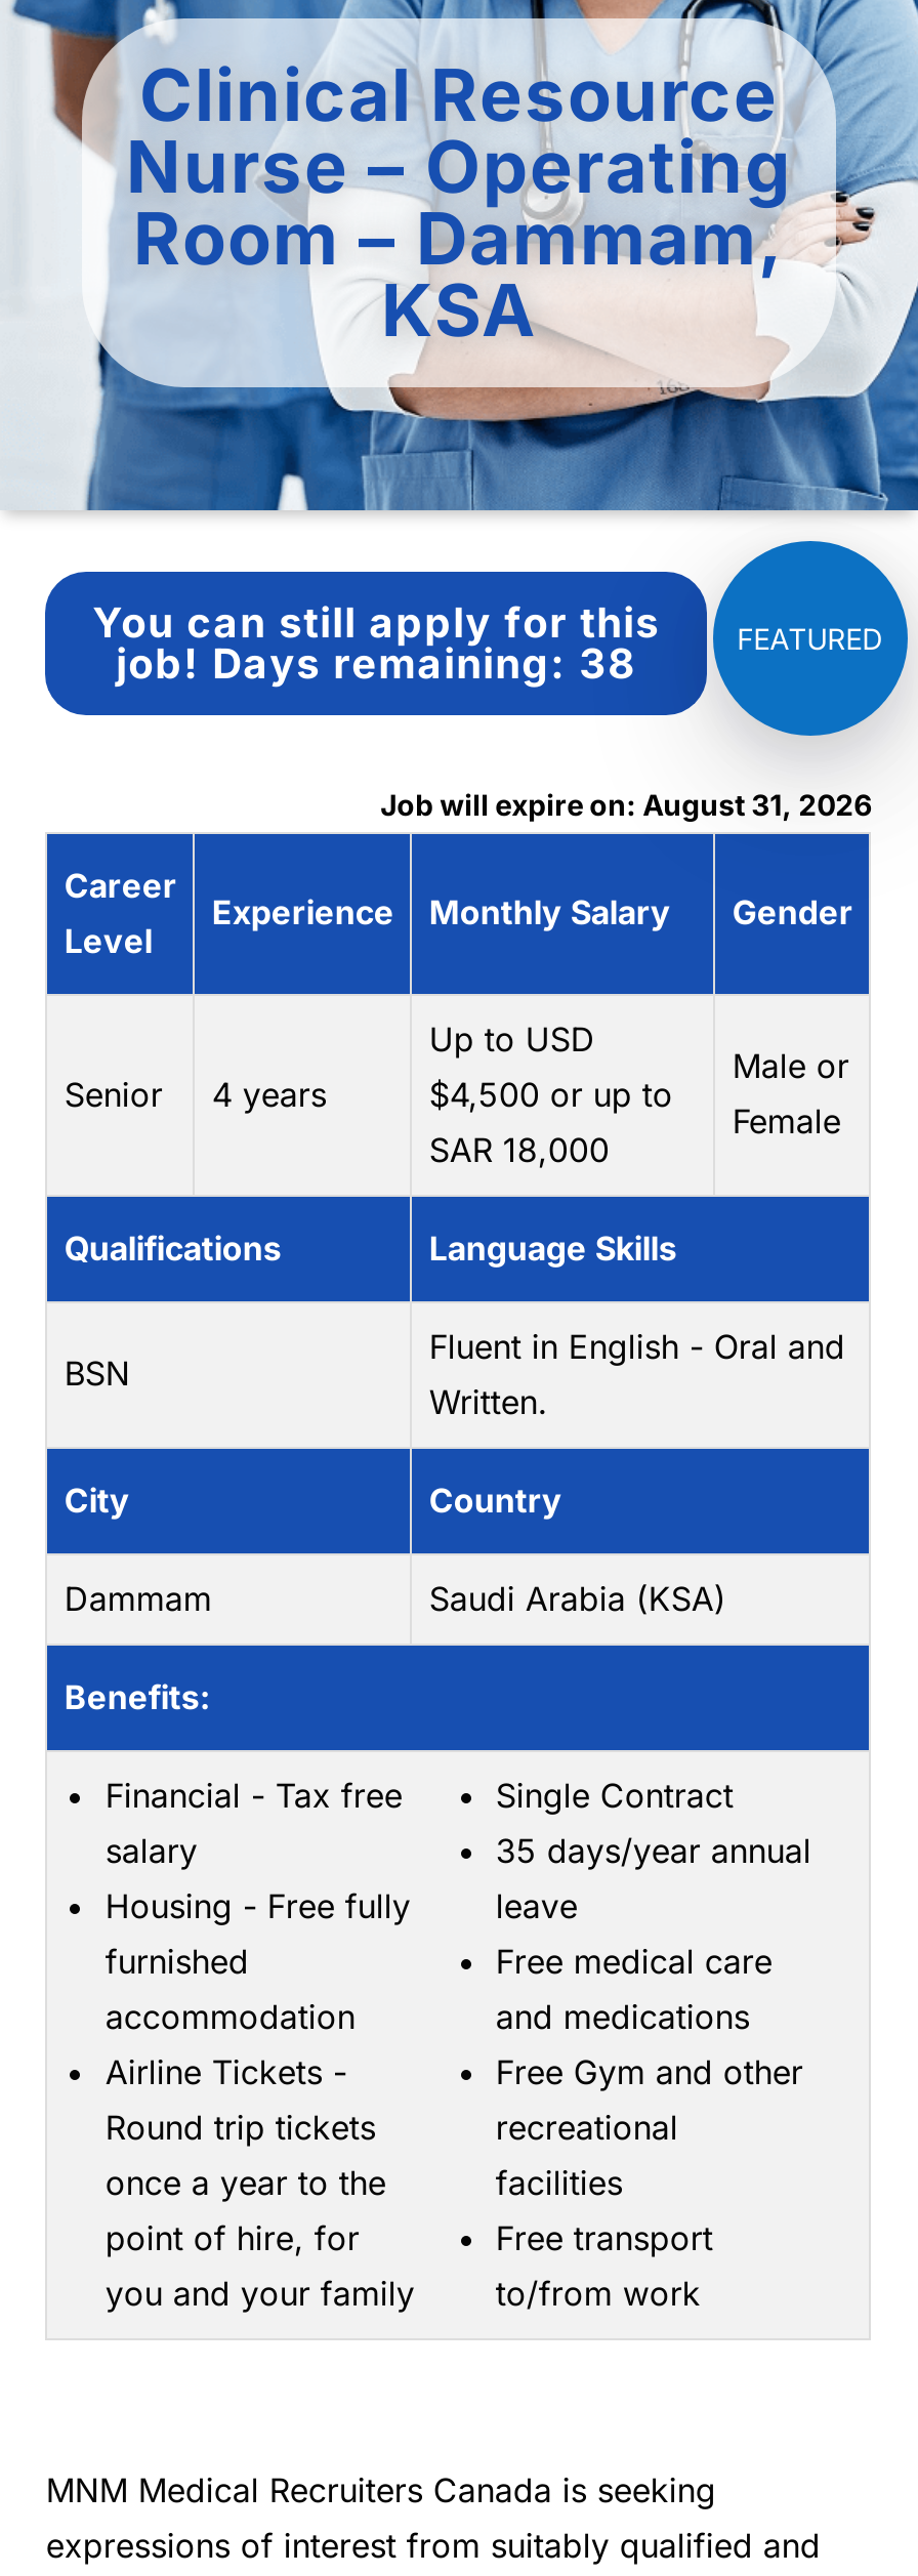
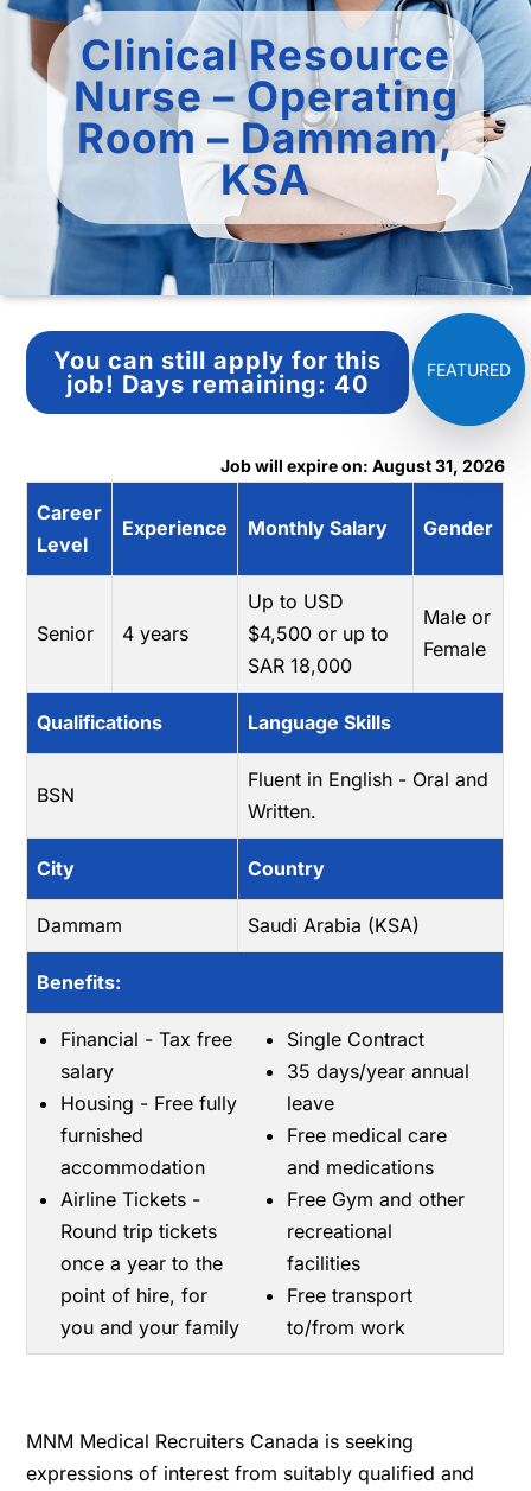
[116,639,637,689] job! Days remaining: 38 -> [67,370,369,399] job! Days remaining: 40

